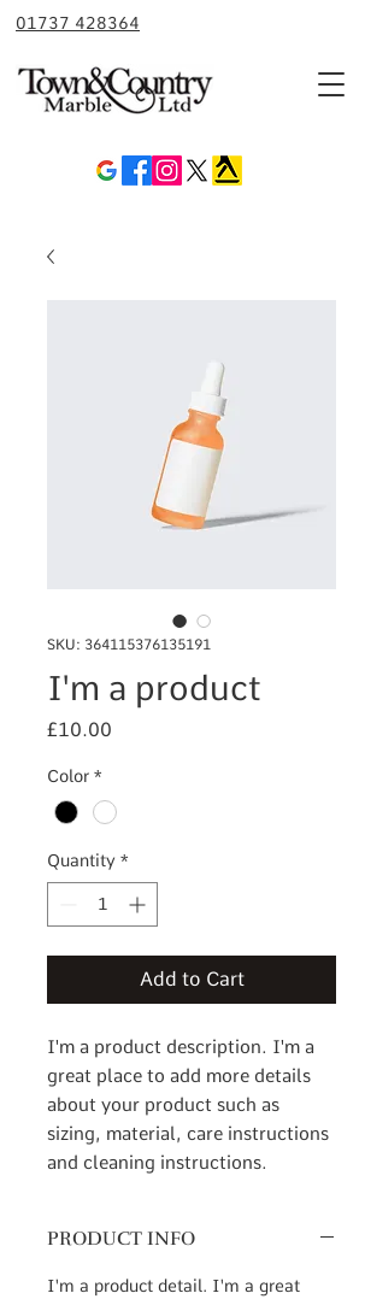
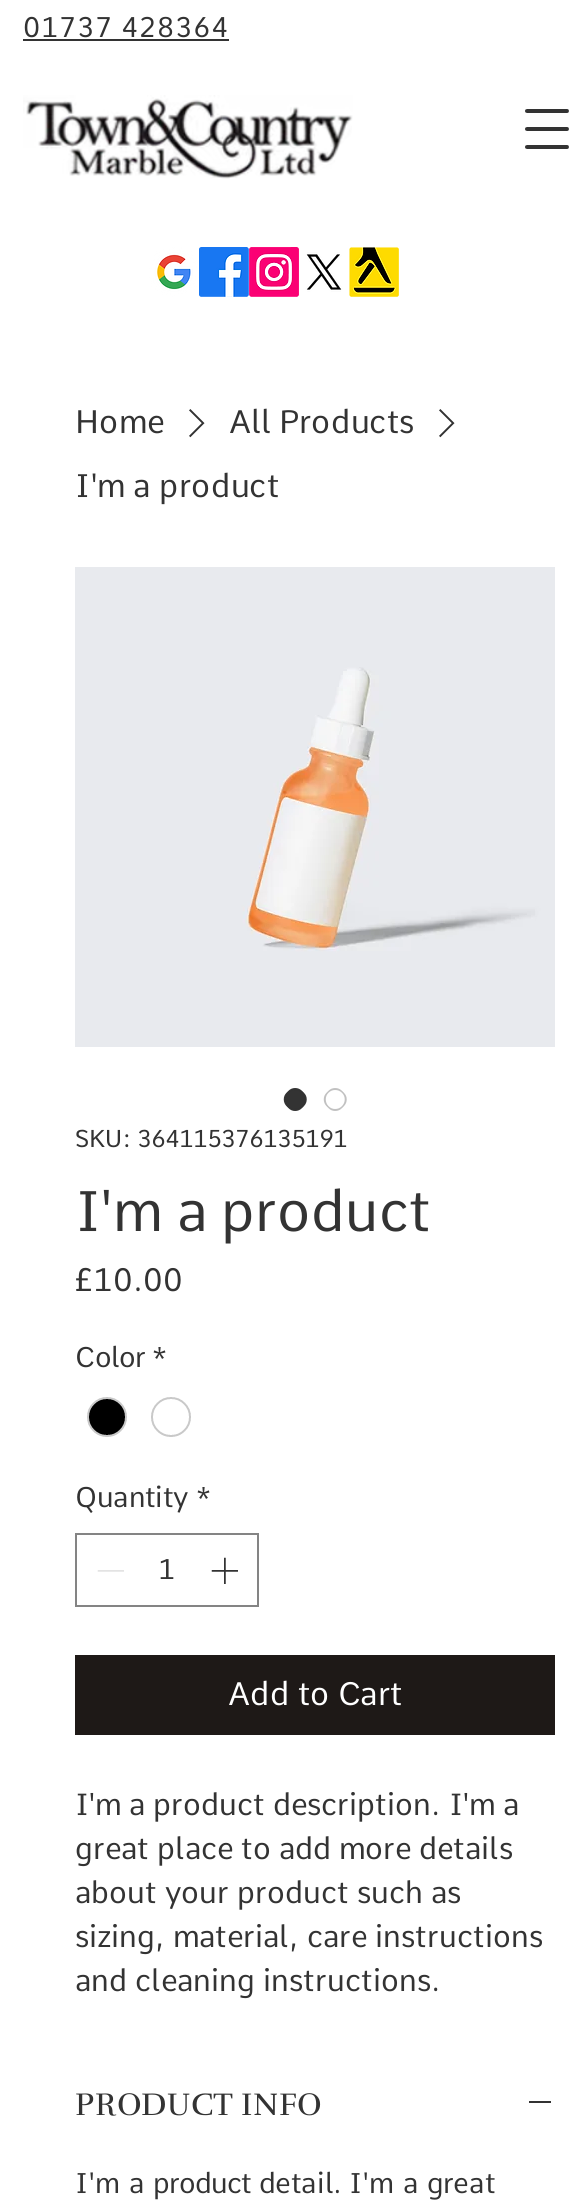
none -> [75,403,415,505] Home | All Products | I'm a product

